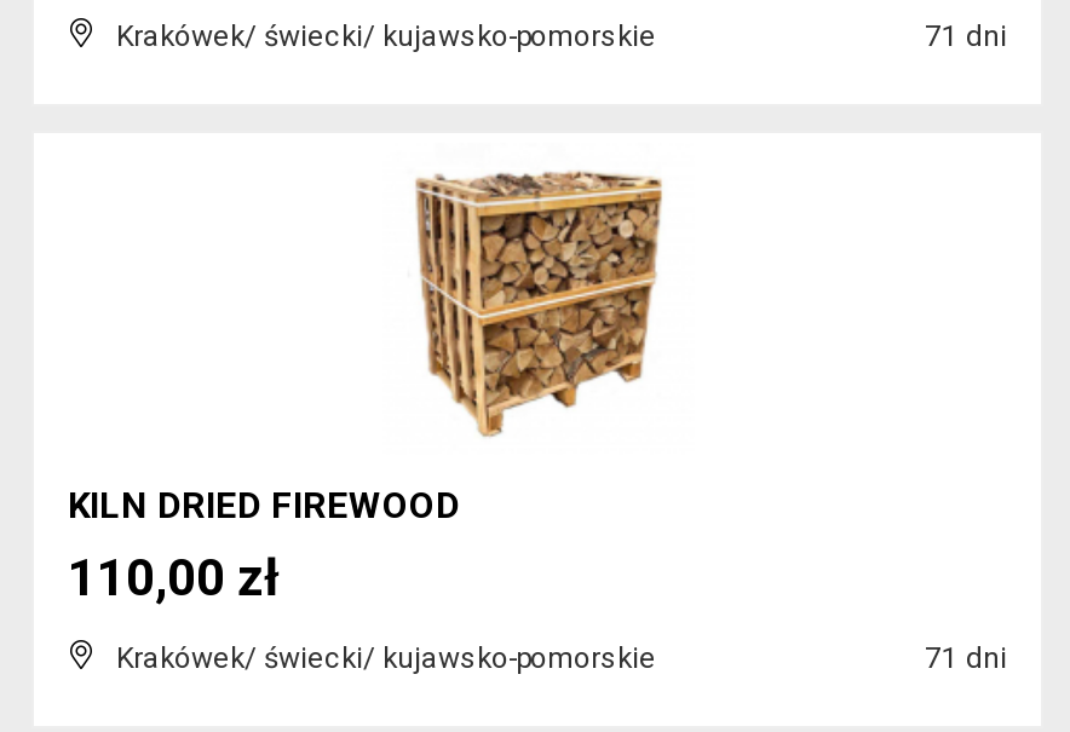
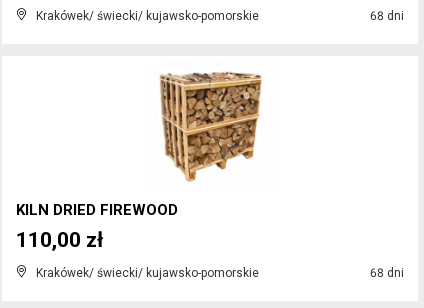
[917,19,1007,53] 71 dni -> [367,9,404,23] 68 dni
[917,641,1007,675] 71 dni -> [367,266,404,280] 68 dni

